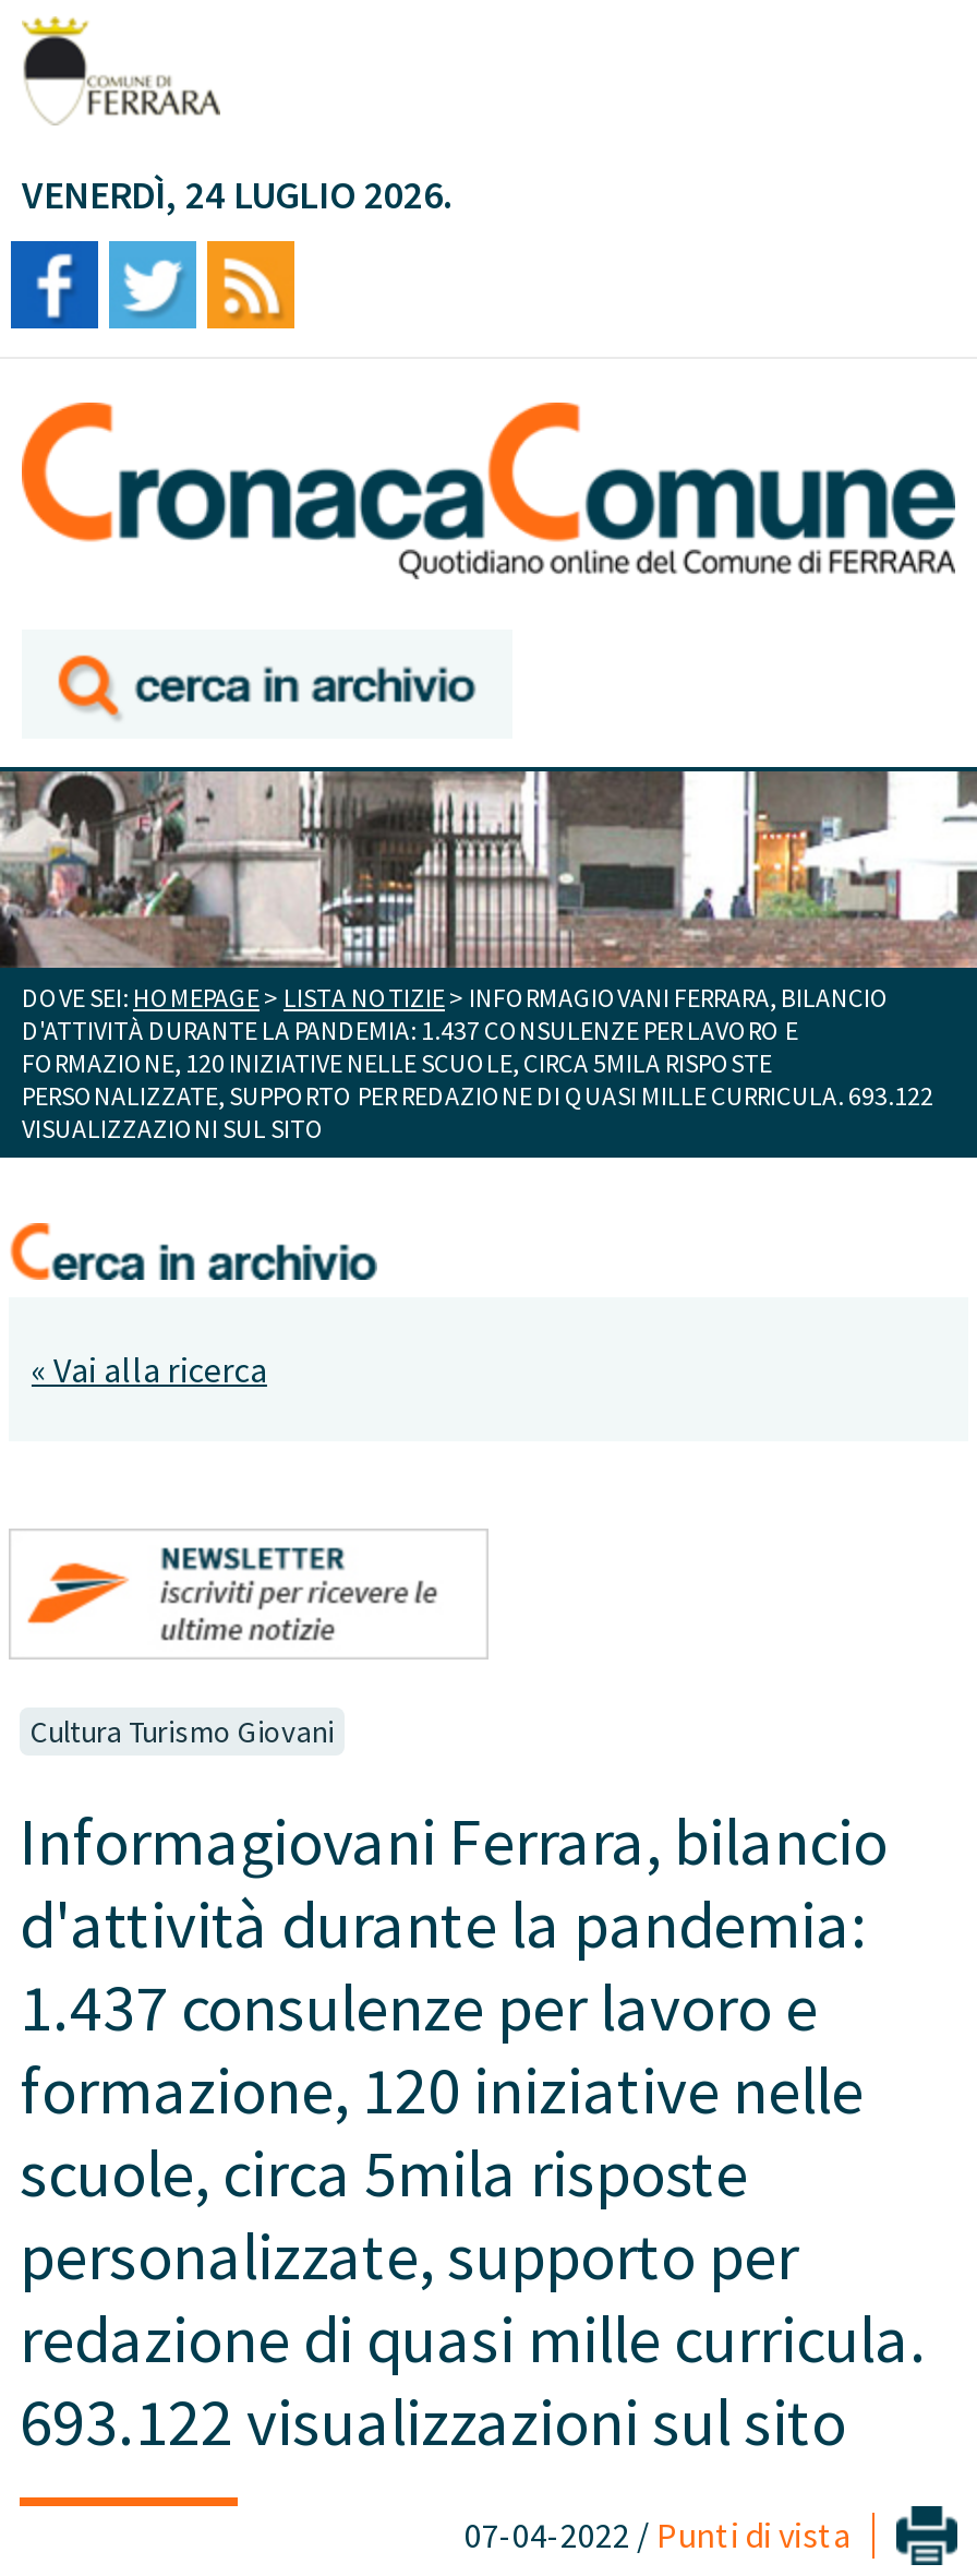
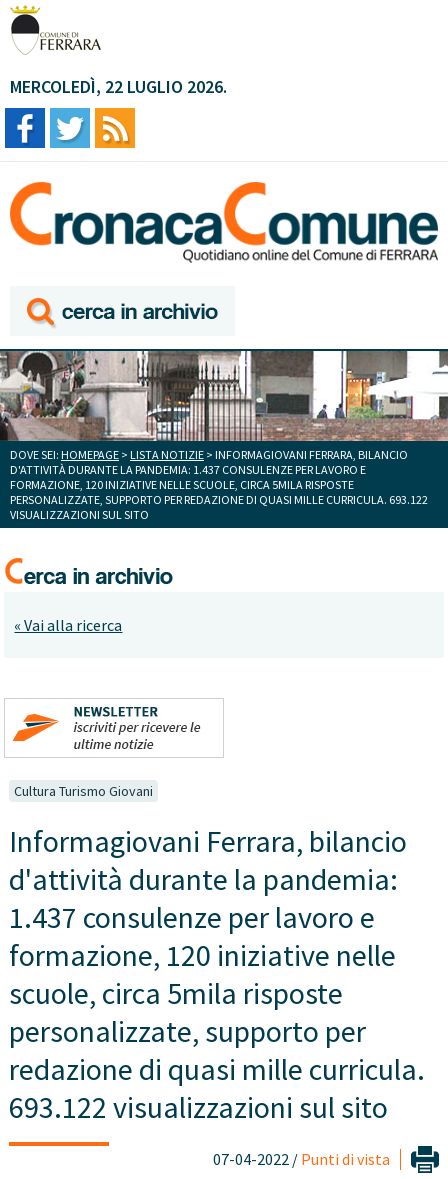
[22,169,451,219] VENERDÌ, 24 LUGLIO 2026. -> [10,75,227,98] MERCOLEDÌ, 22 LUGLIO 2026.

